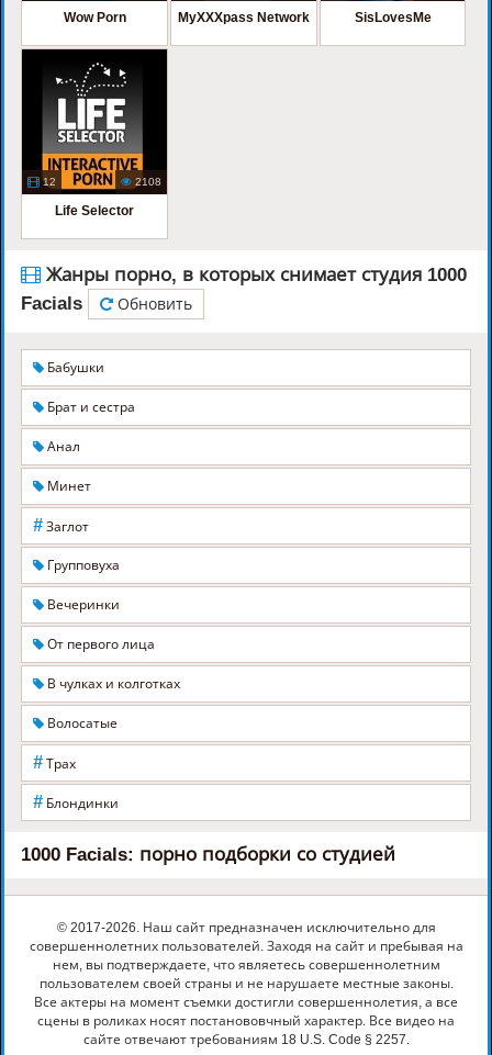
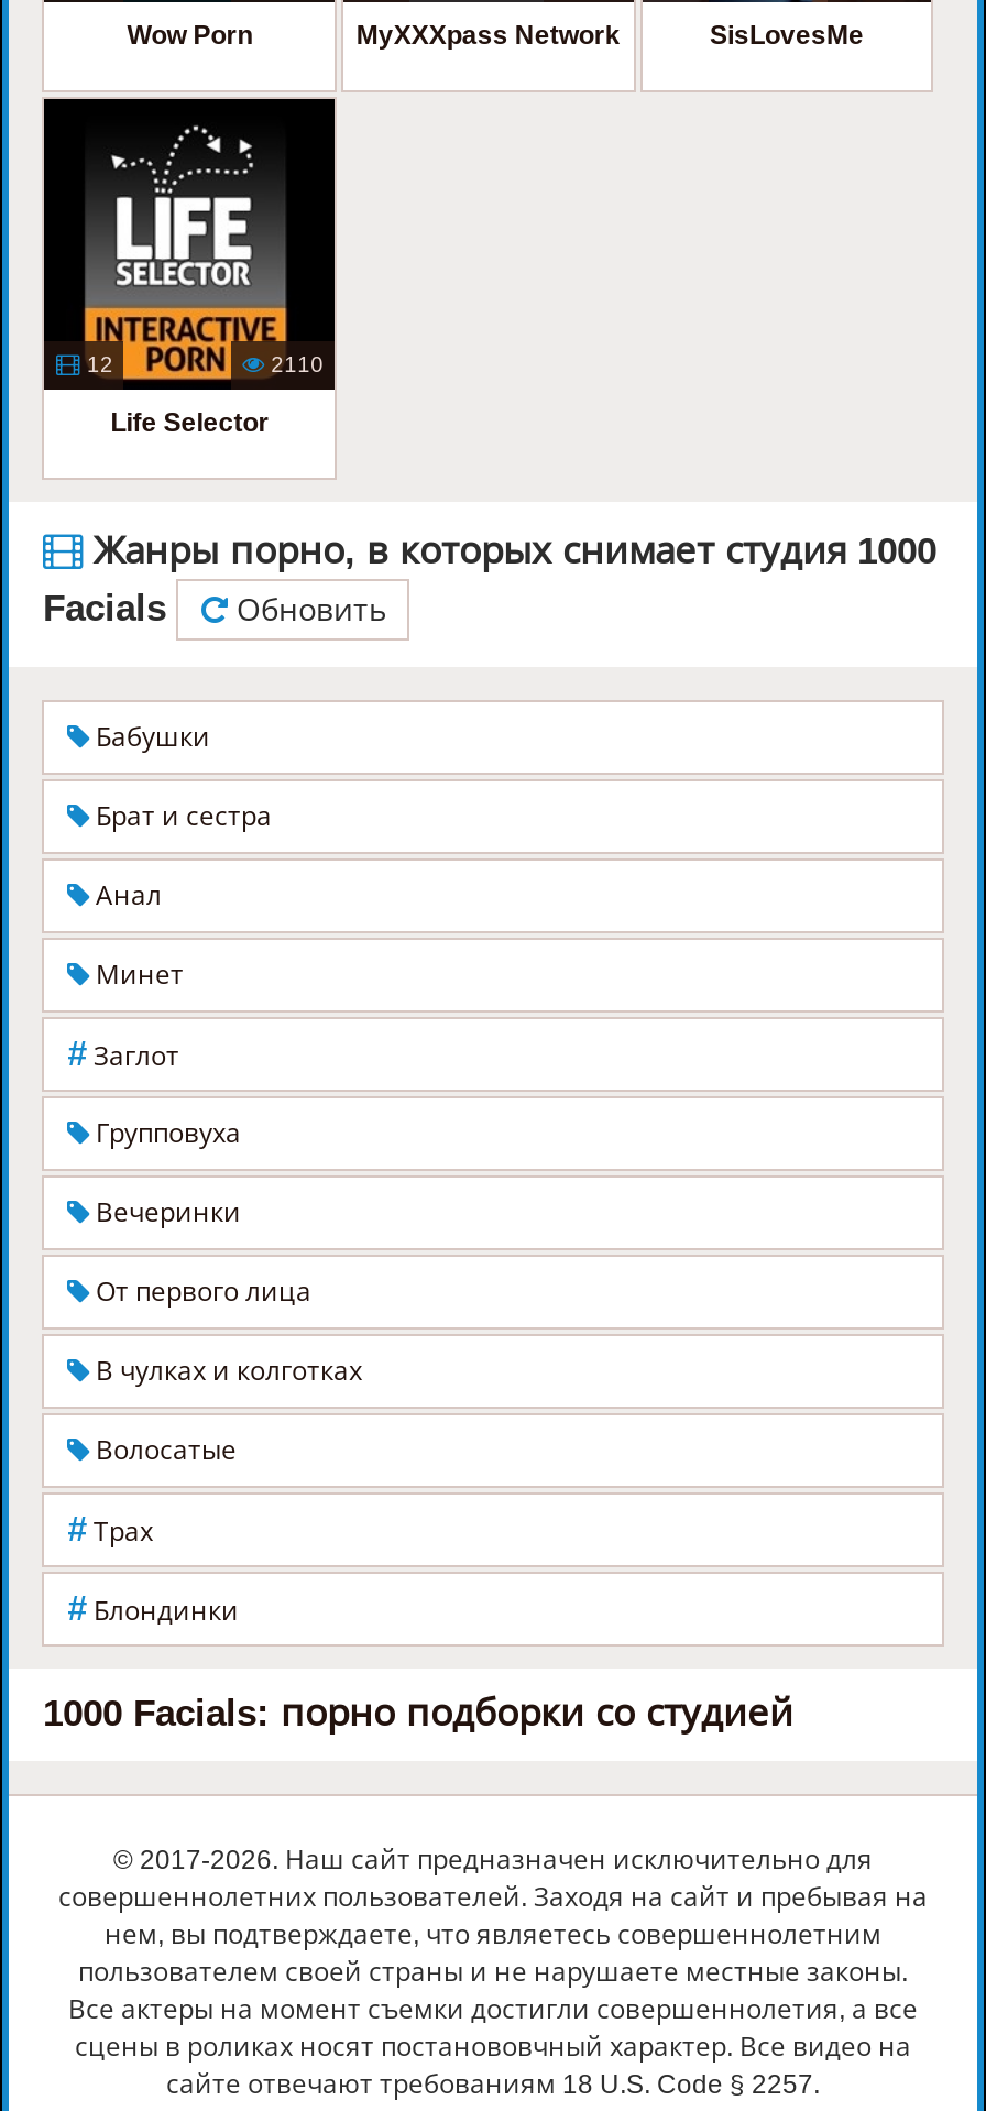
[132,176,162,188] 2108 -> [264,352,324,376] 2110

